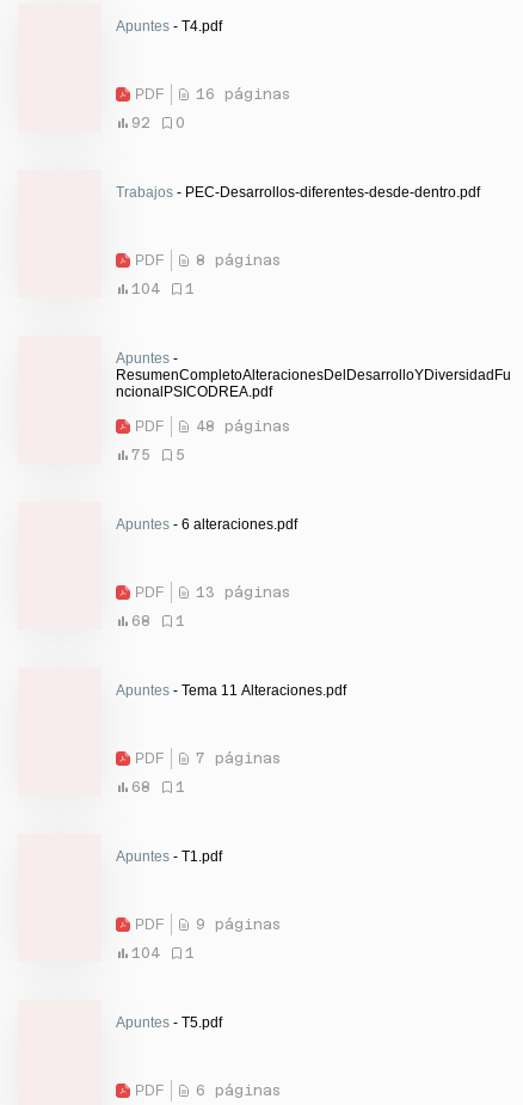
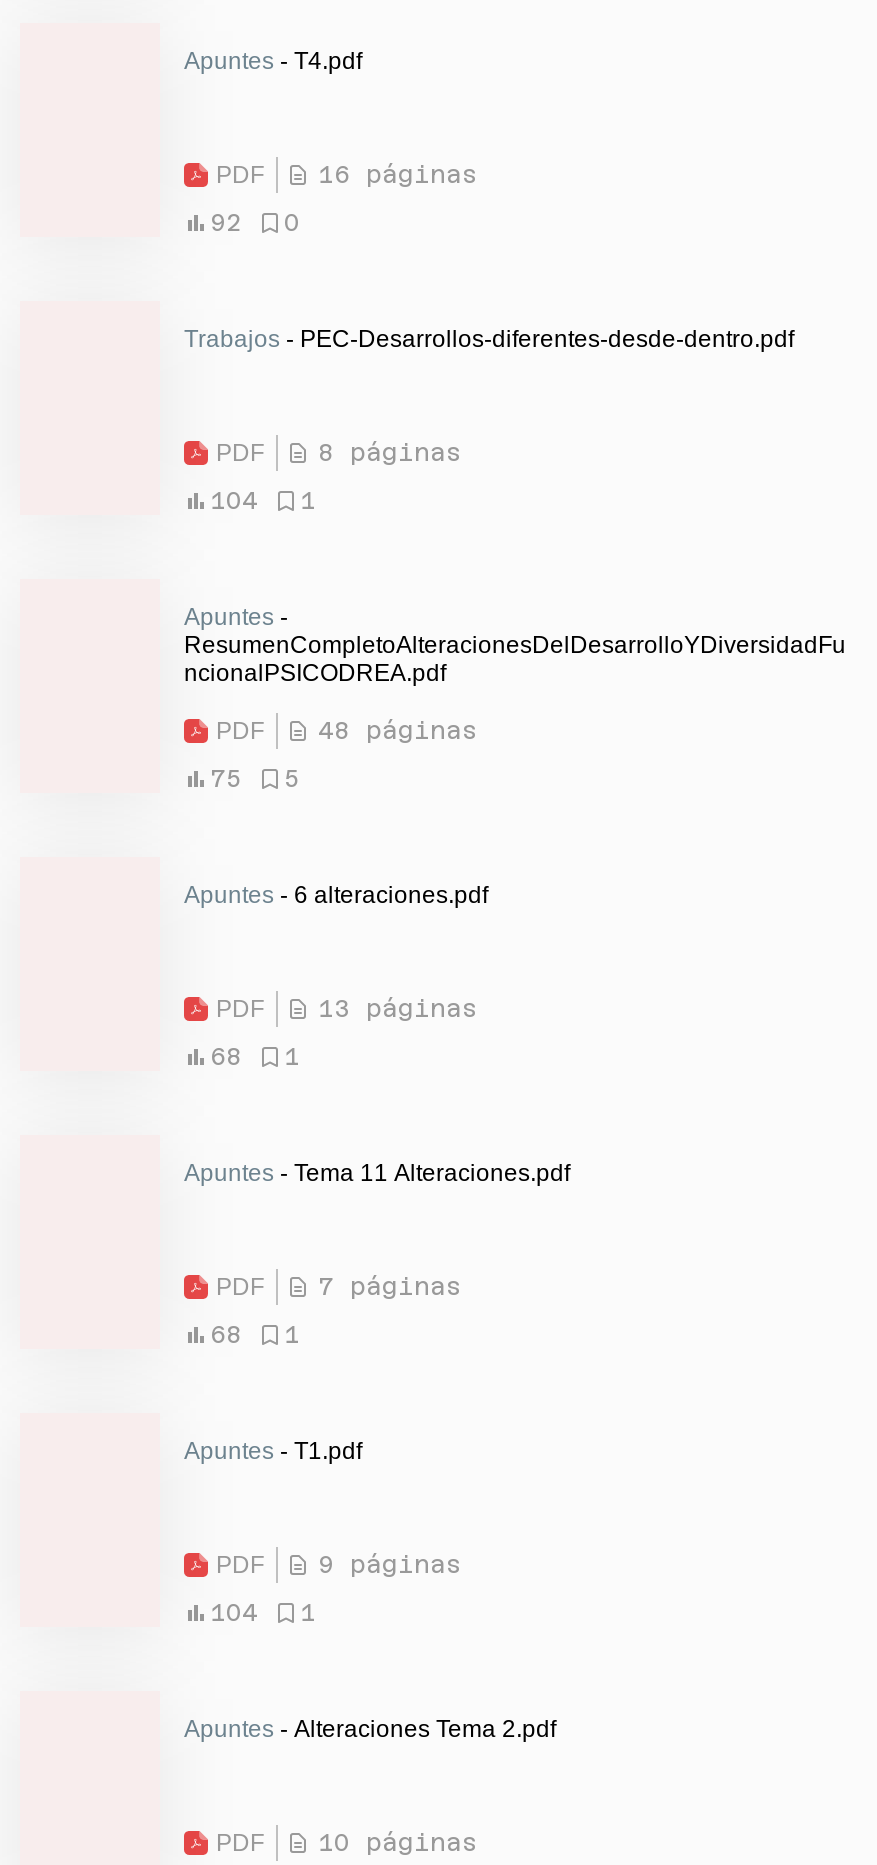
[116,1014,222,1031] Apuntes - T5.pdf -> [184,1714,556,1742] Apuntes - Alteraciones Tema 2.pdf
[135,1082,281,1099] PDF 6 páginas -> [216,1828,476,1856] PDF 10 páginas

